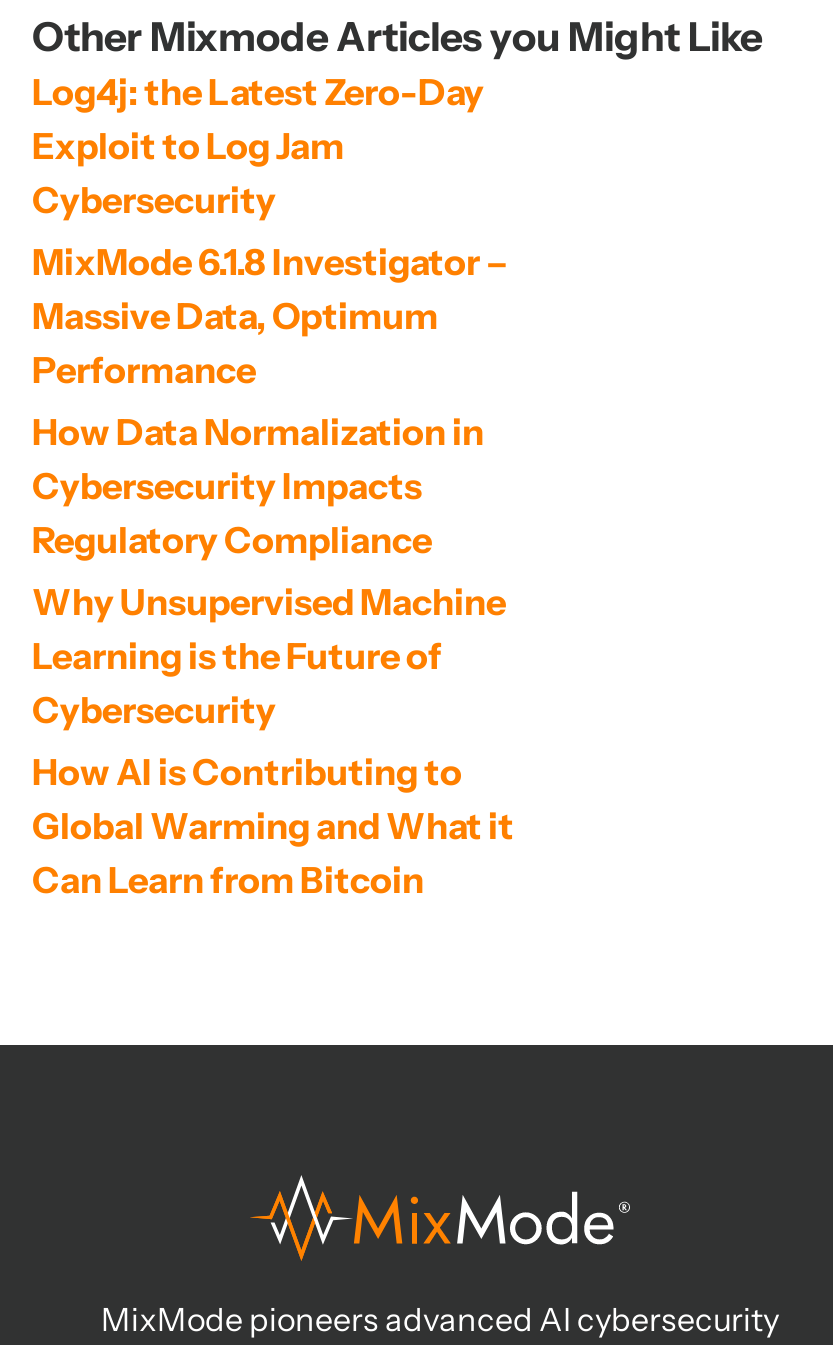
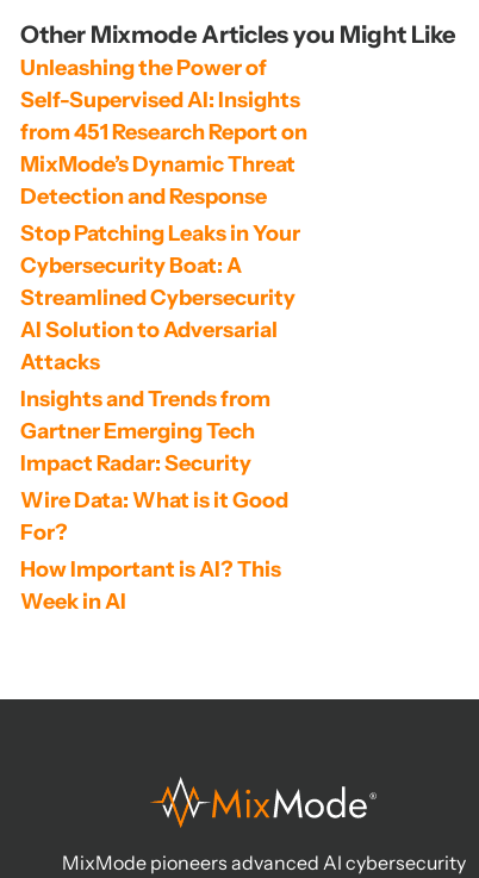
[32,71,514,903] Log4j: the Latest Zero-Day | Exploit to Log Jam | Cybersecurity | MixMode 6.1.8 Investigator – | Massive Data, Optimum | Performance | How Data Normalization in | Cybersecurity Impacts | Regulatory Compliance | Why Unsupervised Machine | Learning is the Future of | Cybersecurity | How AI is Contributing to | Global Warming and What it | Can Learn from Bitcoin -> [20,55,307,615] Unleashing the Power of | Self-Supervised AI: Insights | from 451 Research Report on | MixMode’s Dynamic Threat | Detection and Response | Stop Patching Leaks in Your | Cybersecurity Boat: A | Streamlined Cybersecurity | AI Solution to Adversarial | Attacks | Insights and Trends from | Gartner Emerging Tech | Impact Radar: Security | Wire Data: What is it Good | For? | How Important is AI? This | Week in AI

